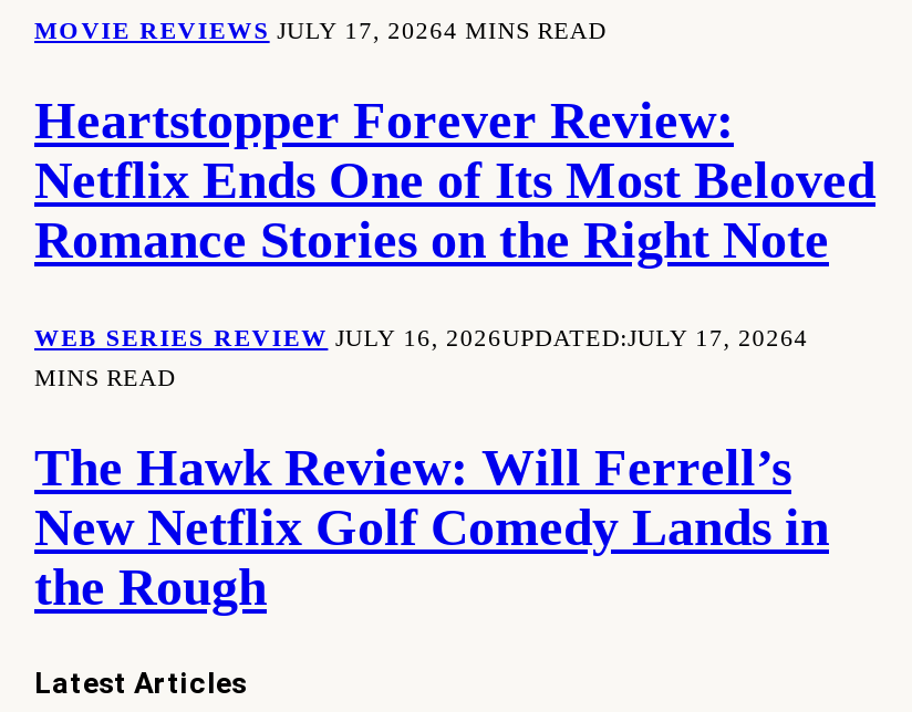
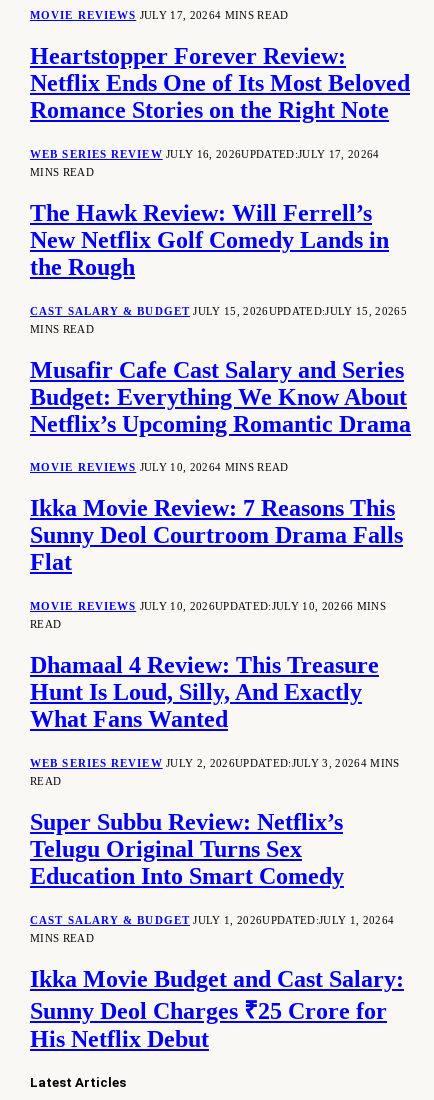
none -> [30,305,411,1052] CAST SALARY & BUDGET JULY 15, 2026 UPDATED:JULY 15, 20265 | MINS READ | Musafir Cafe Cast Salary and Series | Budget: Everything We Know About | Netflix’s Upcoming Romantic Drama | MOVIE REVIEWS JULY 10, 20264 MINS READ | Ikka Movie Review: 7 Reasons This | Sunny Deol Courtroom Drama Falls | Flat | MOVIE REVIEWS JULY 10, 2026UPDATED:JULY 10, 20266 MINS | READ | Dhamaal 4 Review: This Treasure | Hunt Is Loud, Silly, And Exactly | What Fans Wanted | WEB SERIES REVIEW JULY 2, 2026UPDATED:JULY 3, 20264 MINS | READ | Super Subbu Review: Netflix’s | Telugu Original Turns Sex | Education Into Smart Comedy | CAST SALARY & BUDGET JULY 1, 2026UPDATED:JULY 1, 20264 | MINS READ | Ikka Movie Budget and Cast Salary: | Sunny Deol Charges ₹25 Crore for | His Netflix Debut

